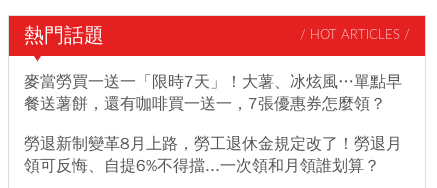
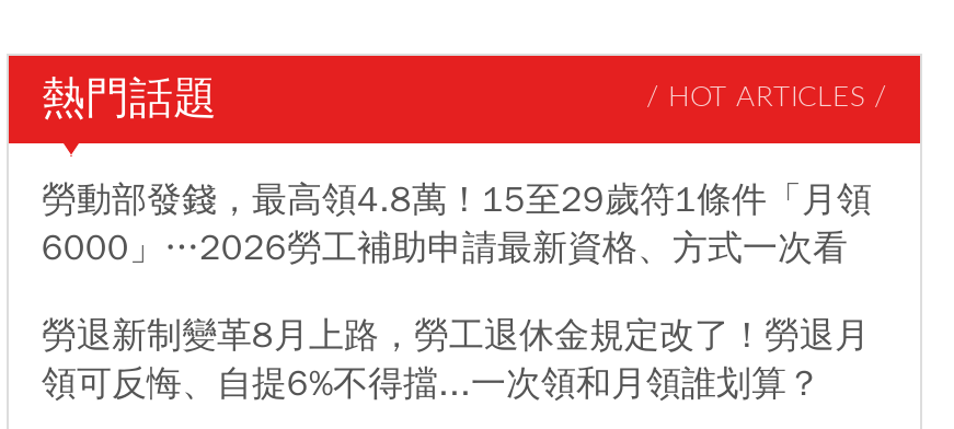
[24,72,402,114] 麥當勞買一送一「限時7天」！大薯、冰炫風…單點早 | 餐送薯餅，還有咖啡買一送一，7張優惠券怎麼領？ -> [42,178,872,270] 勞動部發錢，最高領4.8萬！15至29歲符1條件「月領 | 6000」…2026勞工補助申請最新資格、方式一次看

